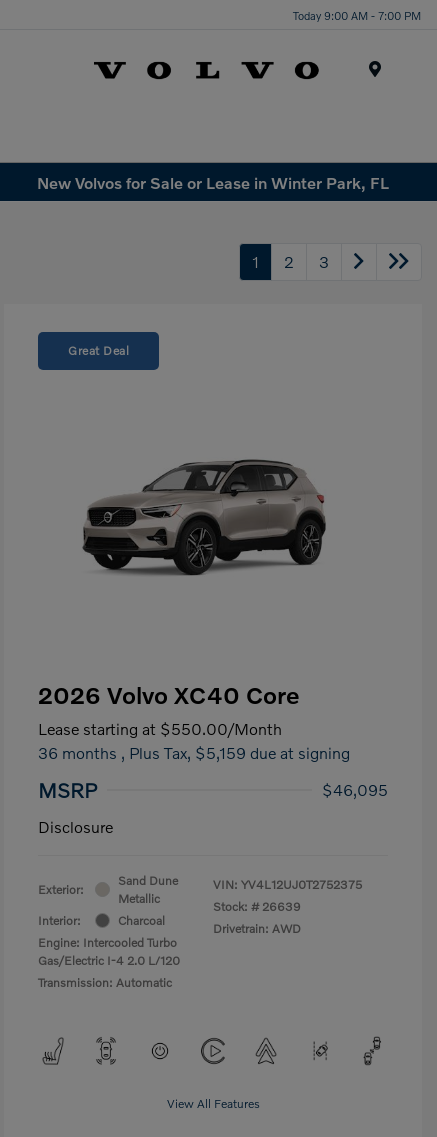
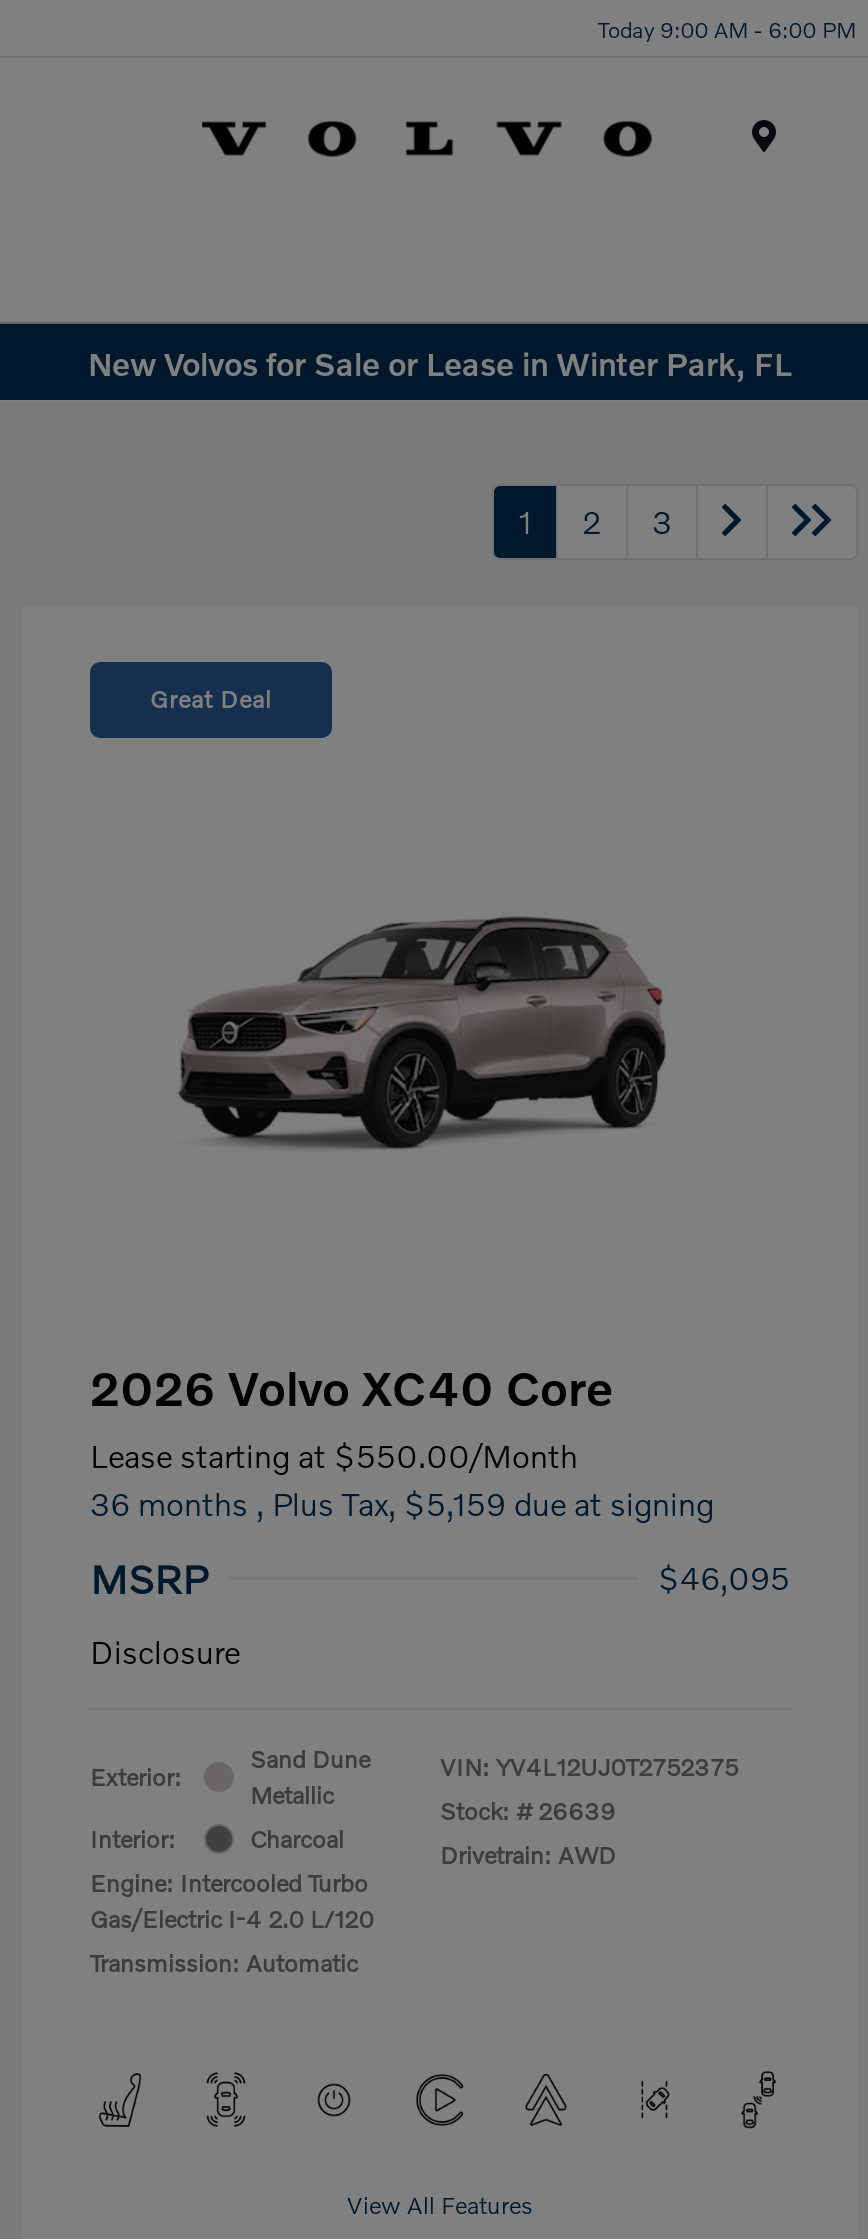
[293,7,421,21] Today 9:00 AM - 7:00 PM -> [598,13,856,41] Today 9:00 AM - 6:00 PM

